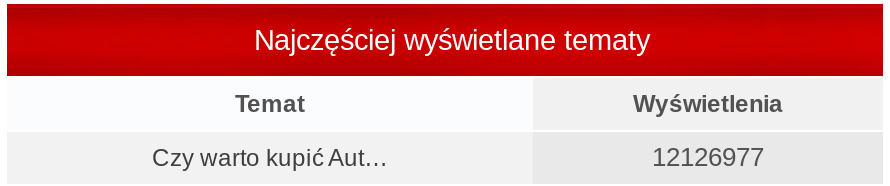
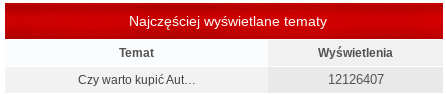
[652,142,764,172] 12126977 -> [327,72,383,87] 12126407

